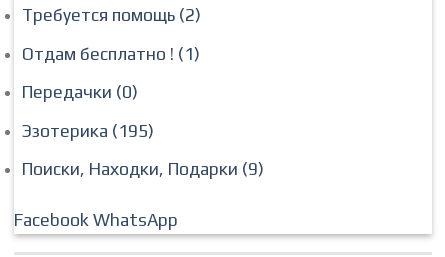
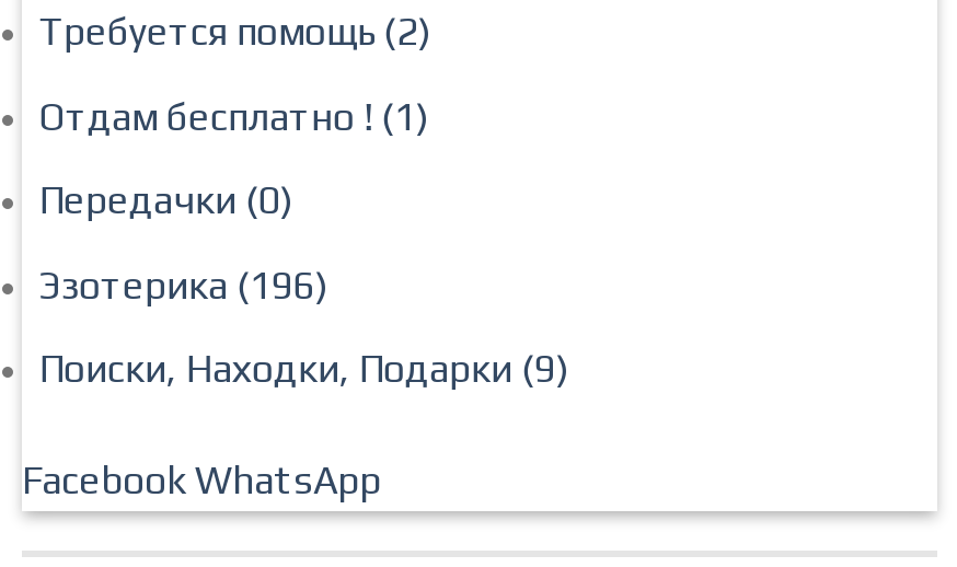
[22,121,154,141] Эзотерика (195) -> [39,264,328,307] Эзотерика (196)

